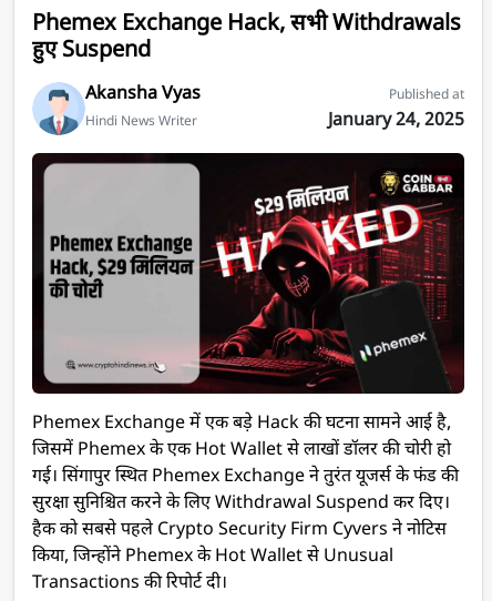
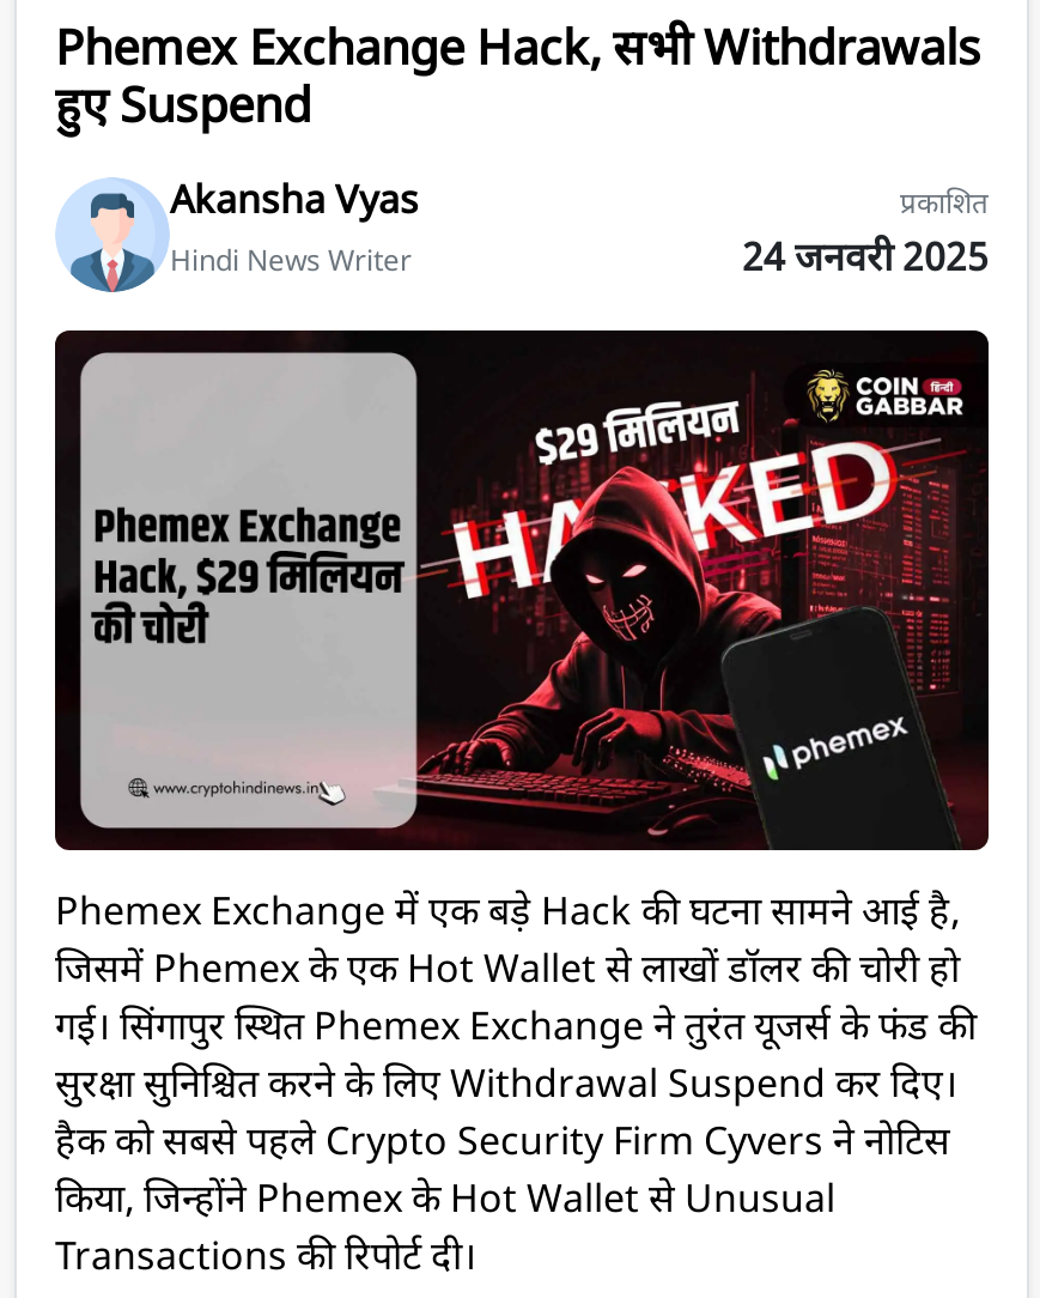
[328,86,464,133] Published at | January 24, 2025 -> [742,187,989,287] प्रकाशित | 24 जनवरी 2025

